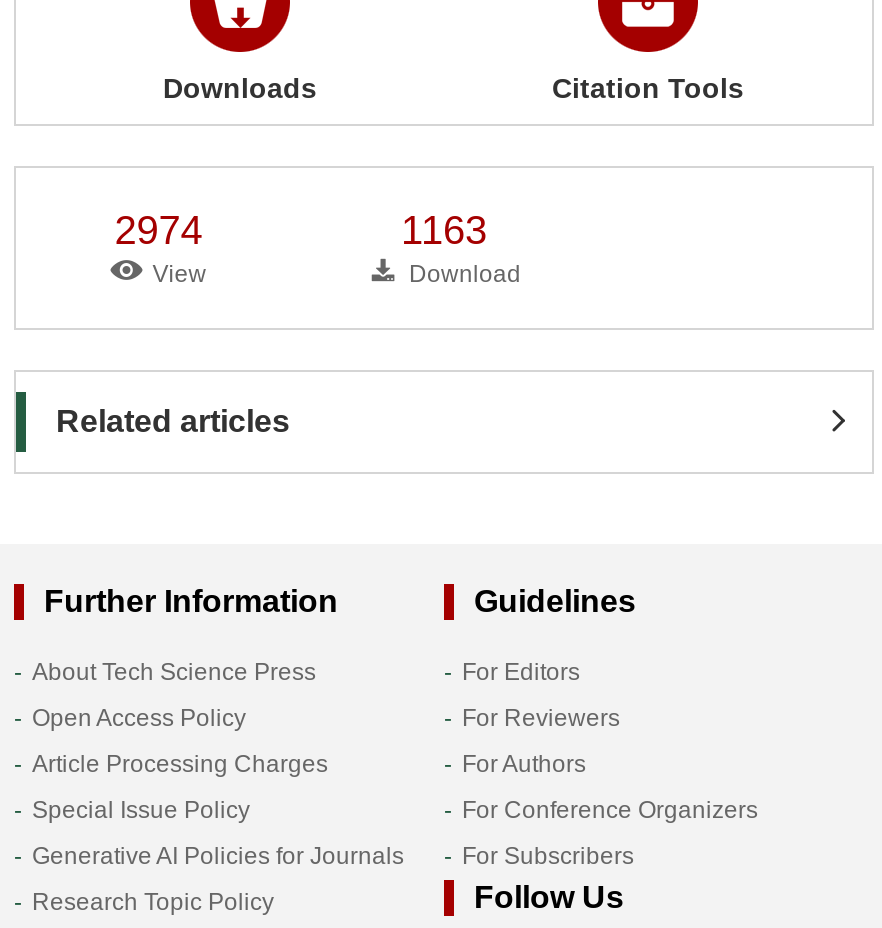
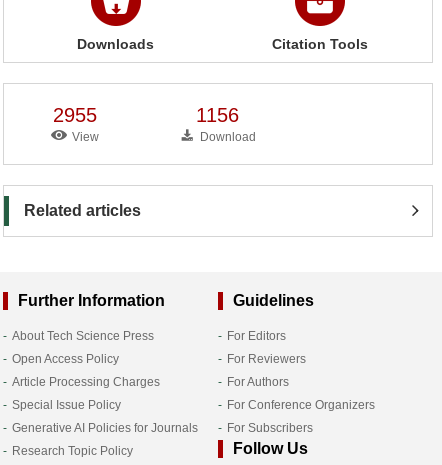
[115,207,203,251] 2974 -> [53,103,97,125] 2955
[401,207,487,251] 1163 -> [196,103,239,125] 1156

